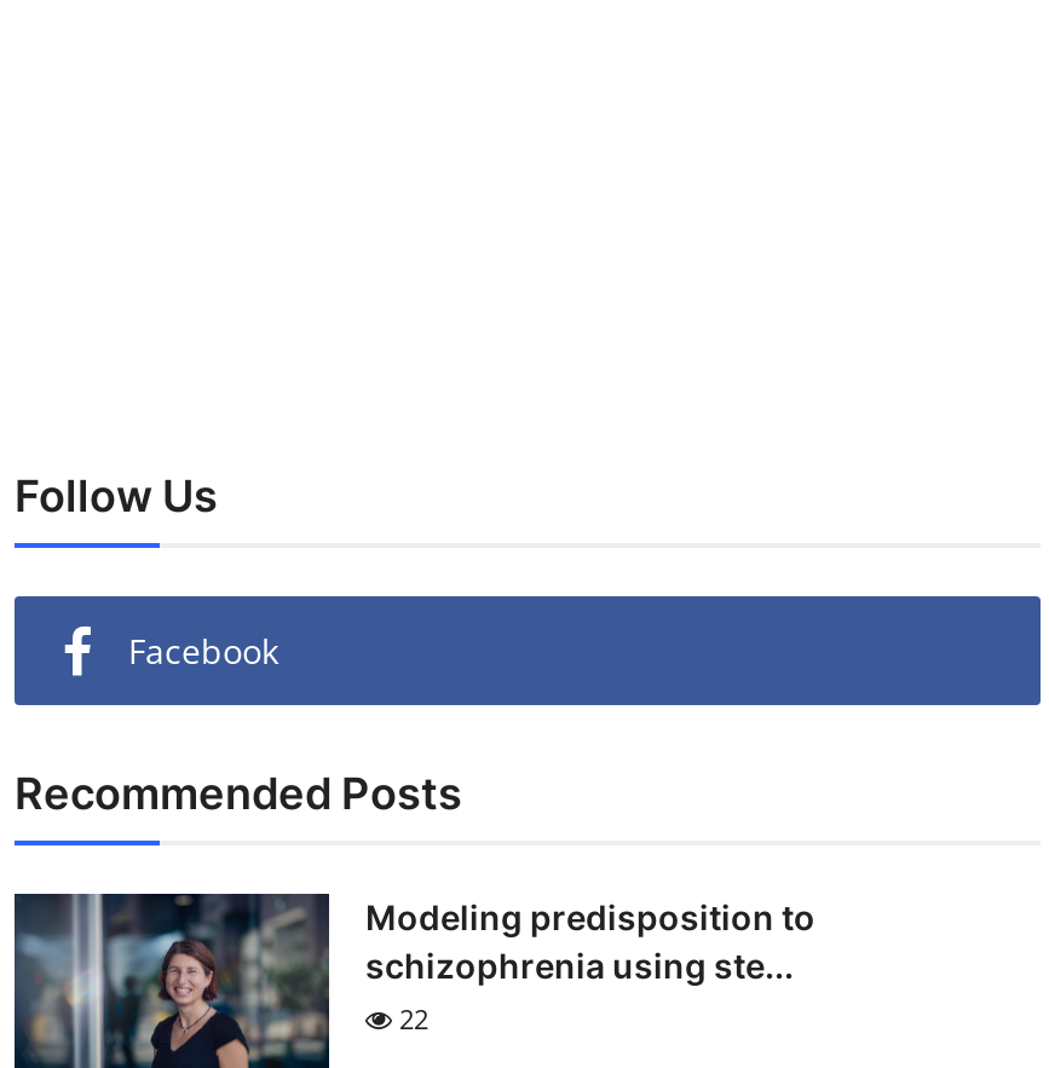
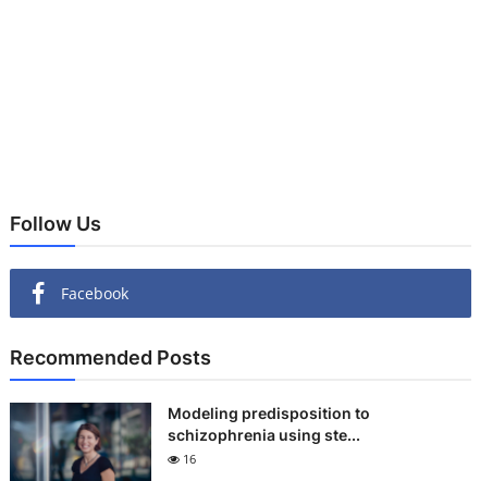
[392,1000,428,1037] 22 -> [180,451,196,467] 16

